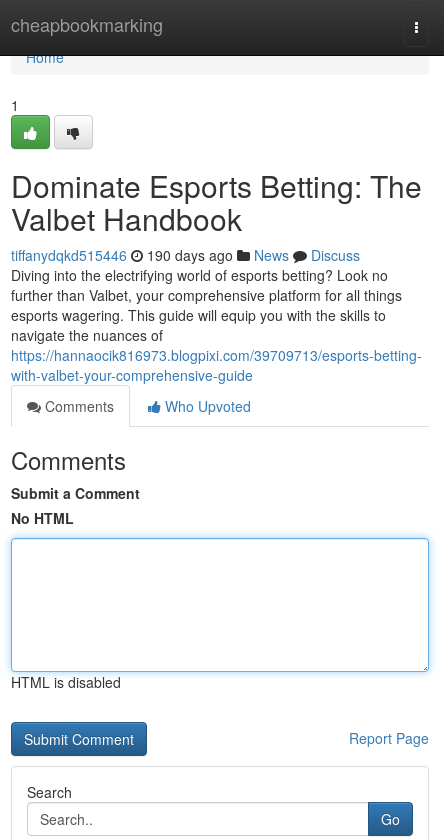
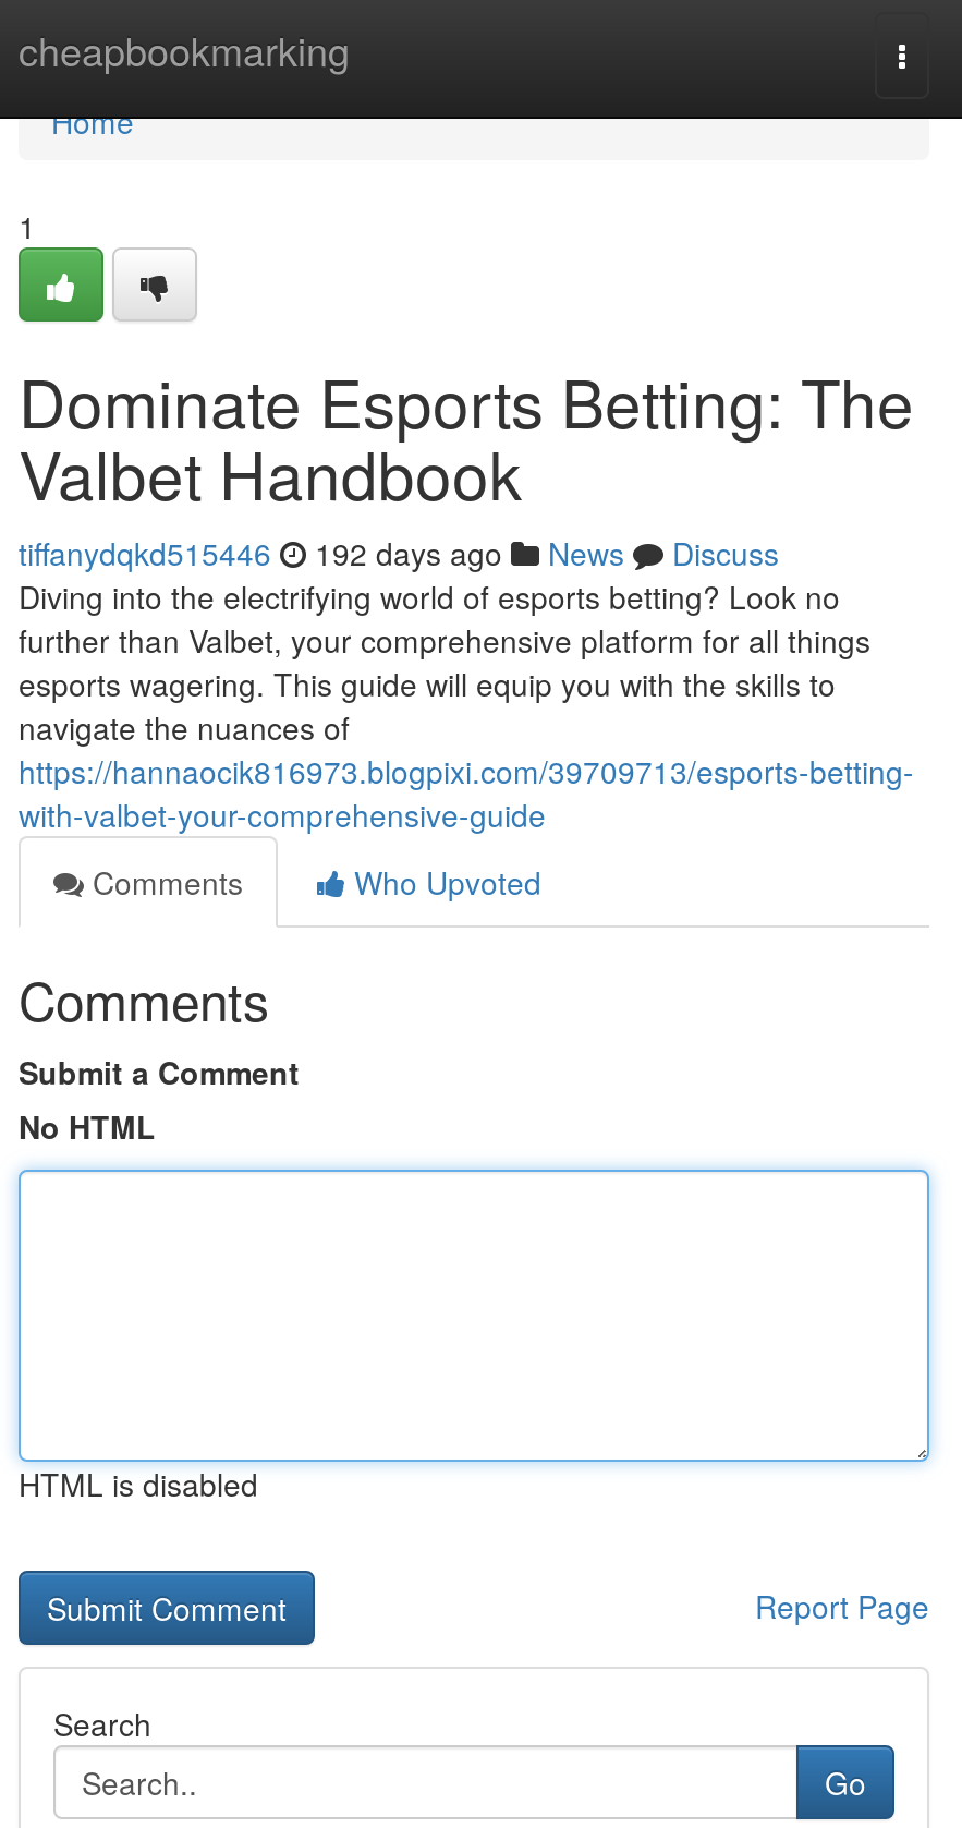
[11,245,360,265] tiffanydqkd515446 190 days ago News Discuss -> [19,531,779,574] tiffanydqkd515446 192 days ago News Discuss

